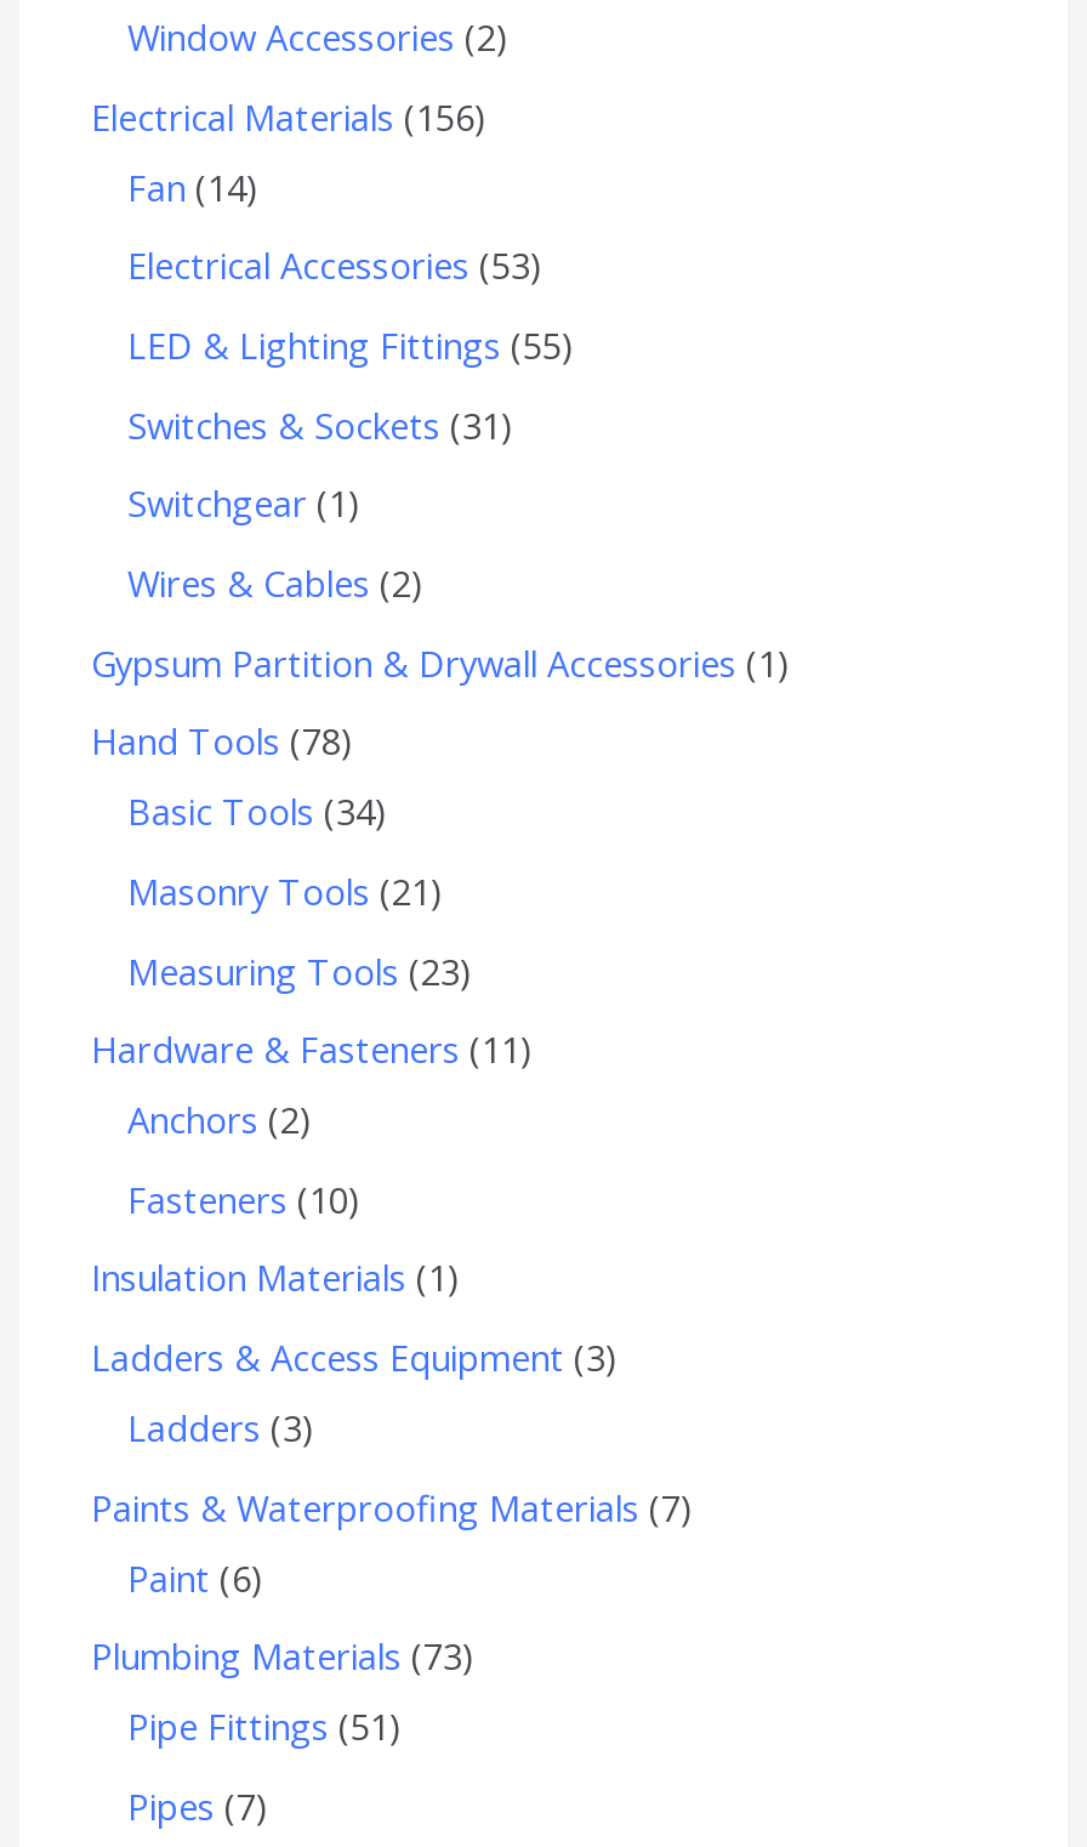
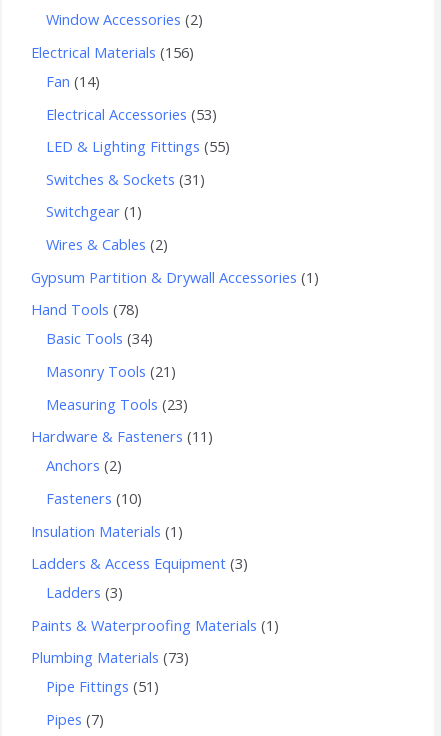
[91,1482,681,1531] Paints & Waterproofing Materials 7 -> [31,615,274,635] Paints & Waterproofing Materials 1
[127,1553,251,1601] Paint 6 -> none

